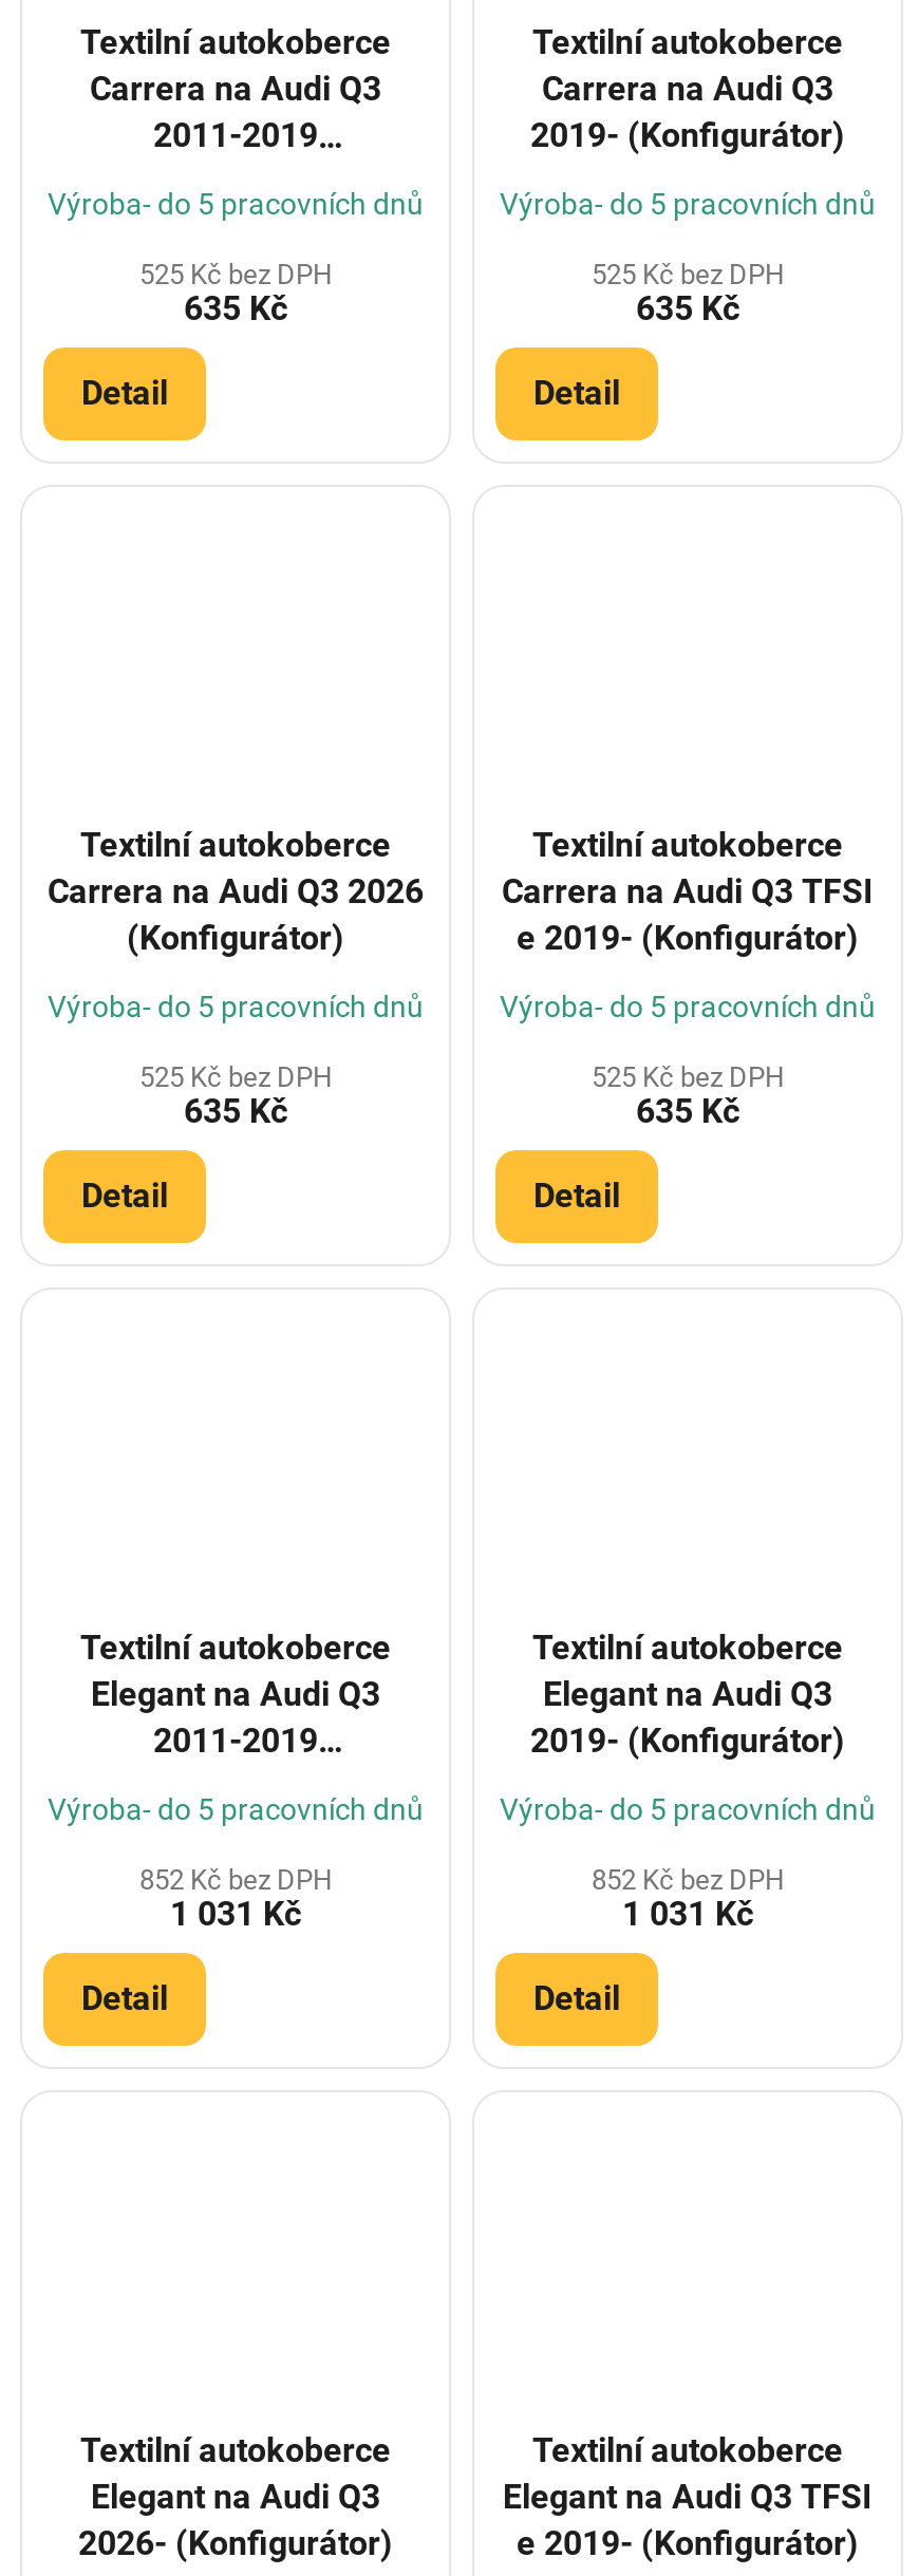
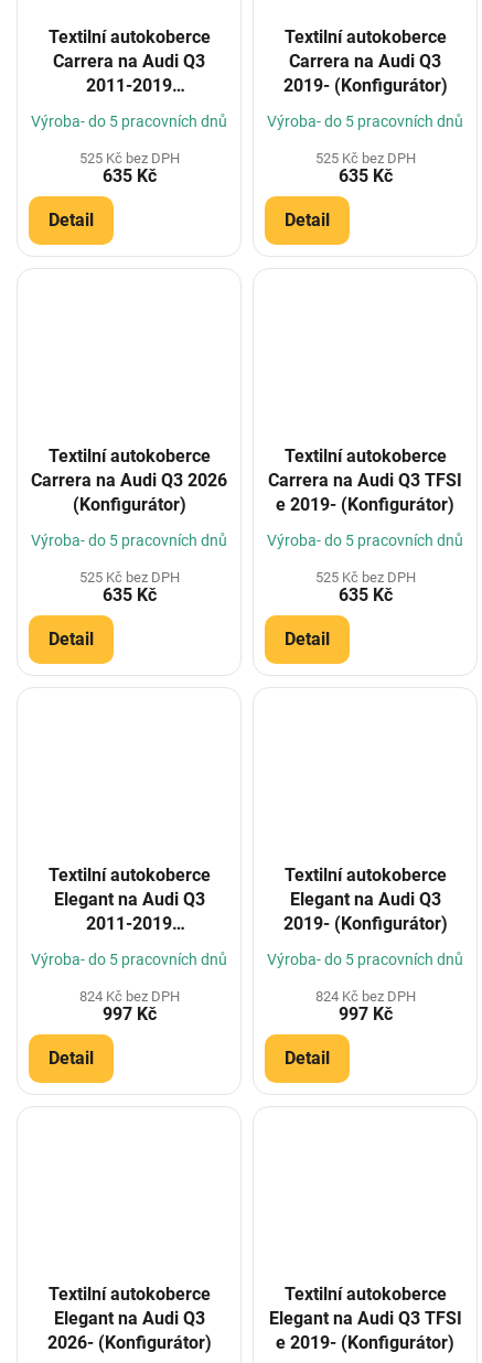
[139,1864,332,1896] 852 Kč bez DPH -> [79,988,179,1005] 824 Kč bez DPH
[592,1864,784,1896] 852 Kč bez DPH -> [315,988,415,1005] 824 Kč bez DPH
[170,1894,301,1934] 1 031 Kč -> [102,1004,156,1025] 997 Kč
[622,1894,753,1934] 1 031 Kč -> [338,1004,392,1025] 997 Kč

